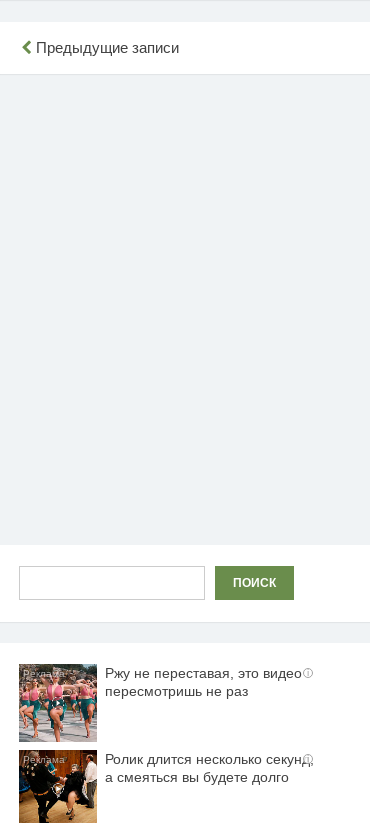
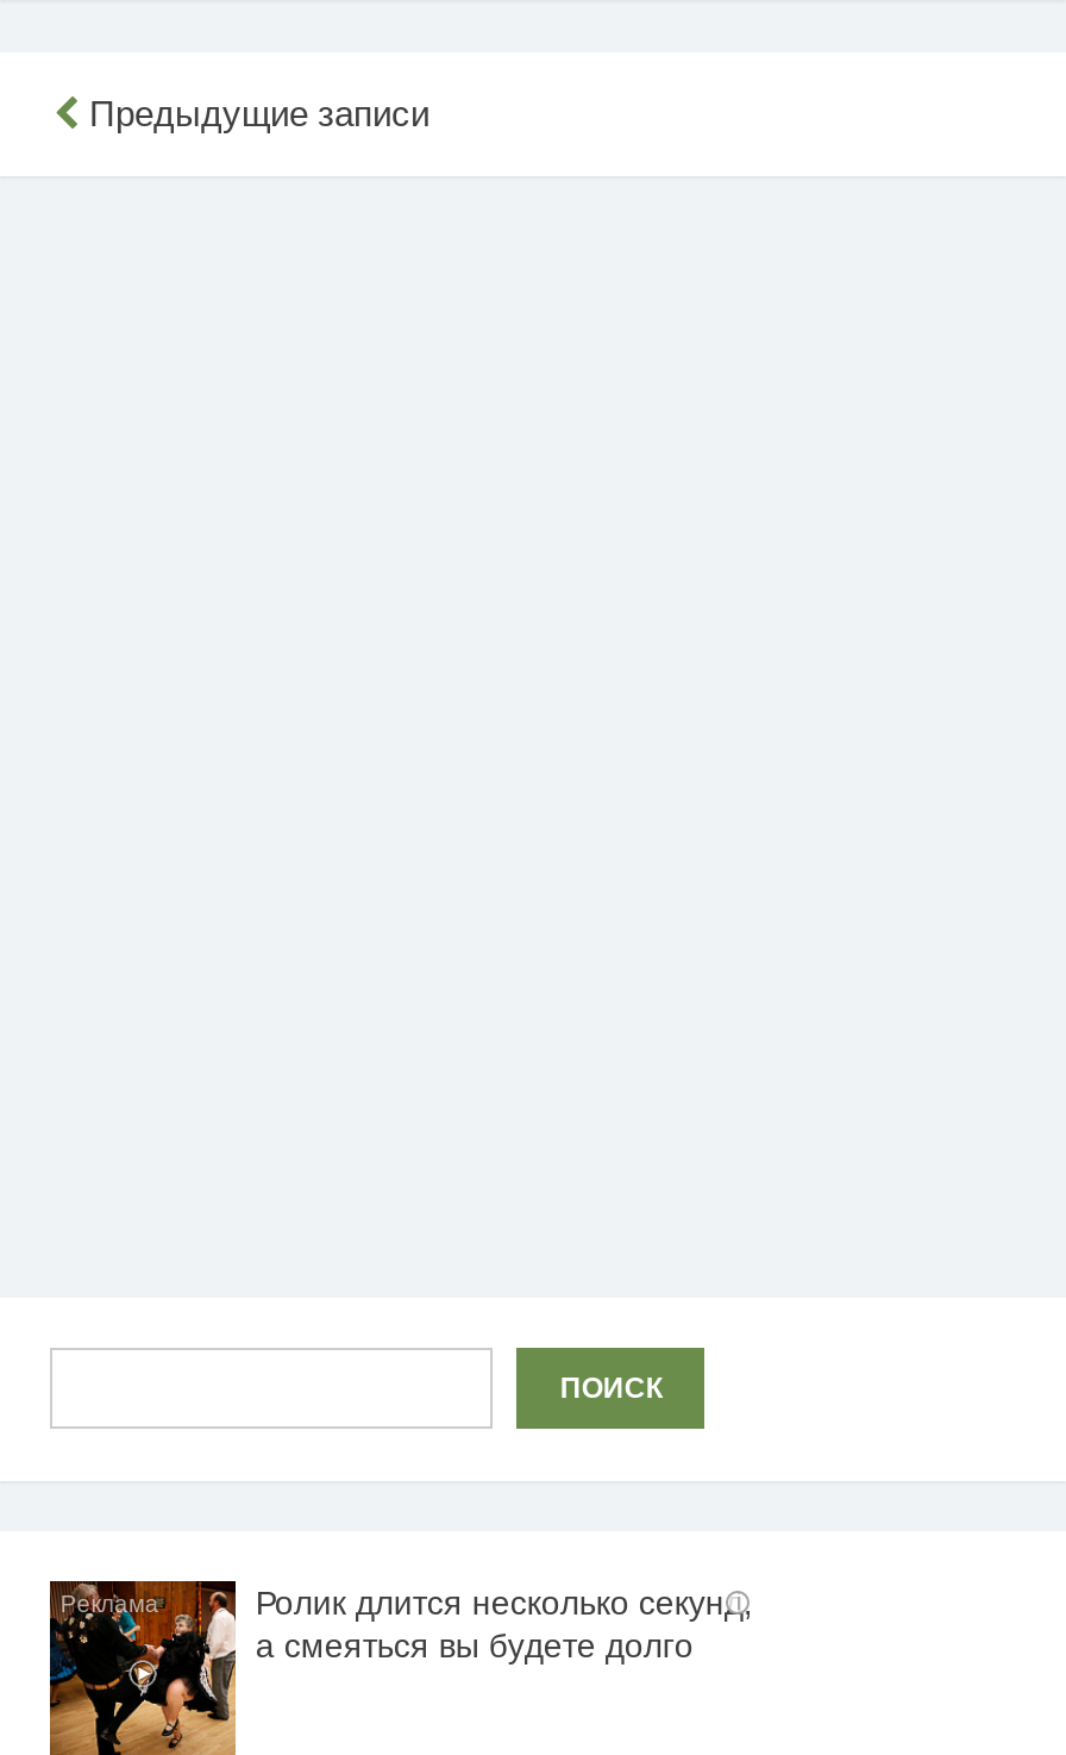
[18,663,302,743] [image] | Ржу не переставая, это видео | пересмотришь не раз -> none

